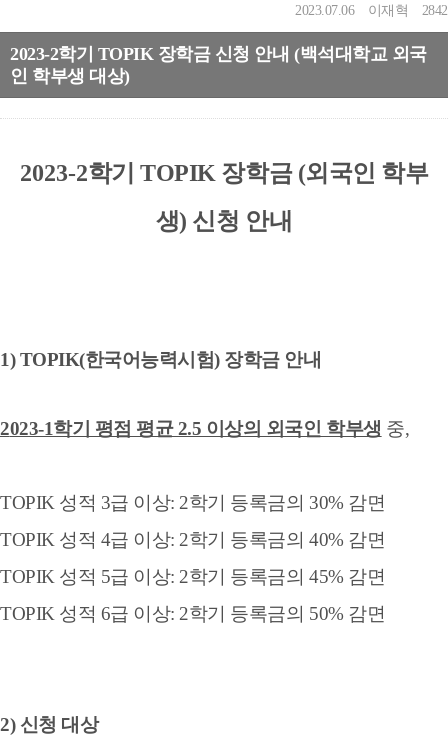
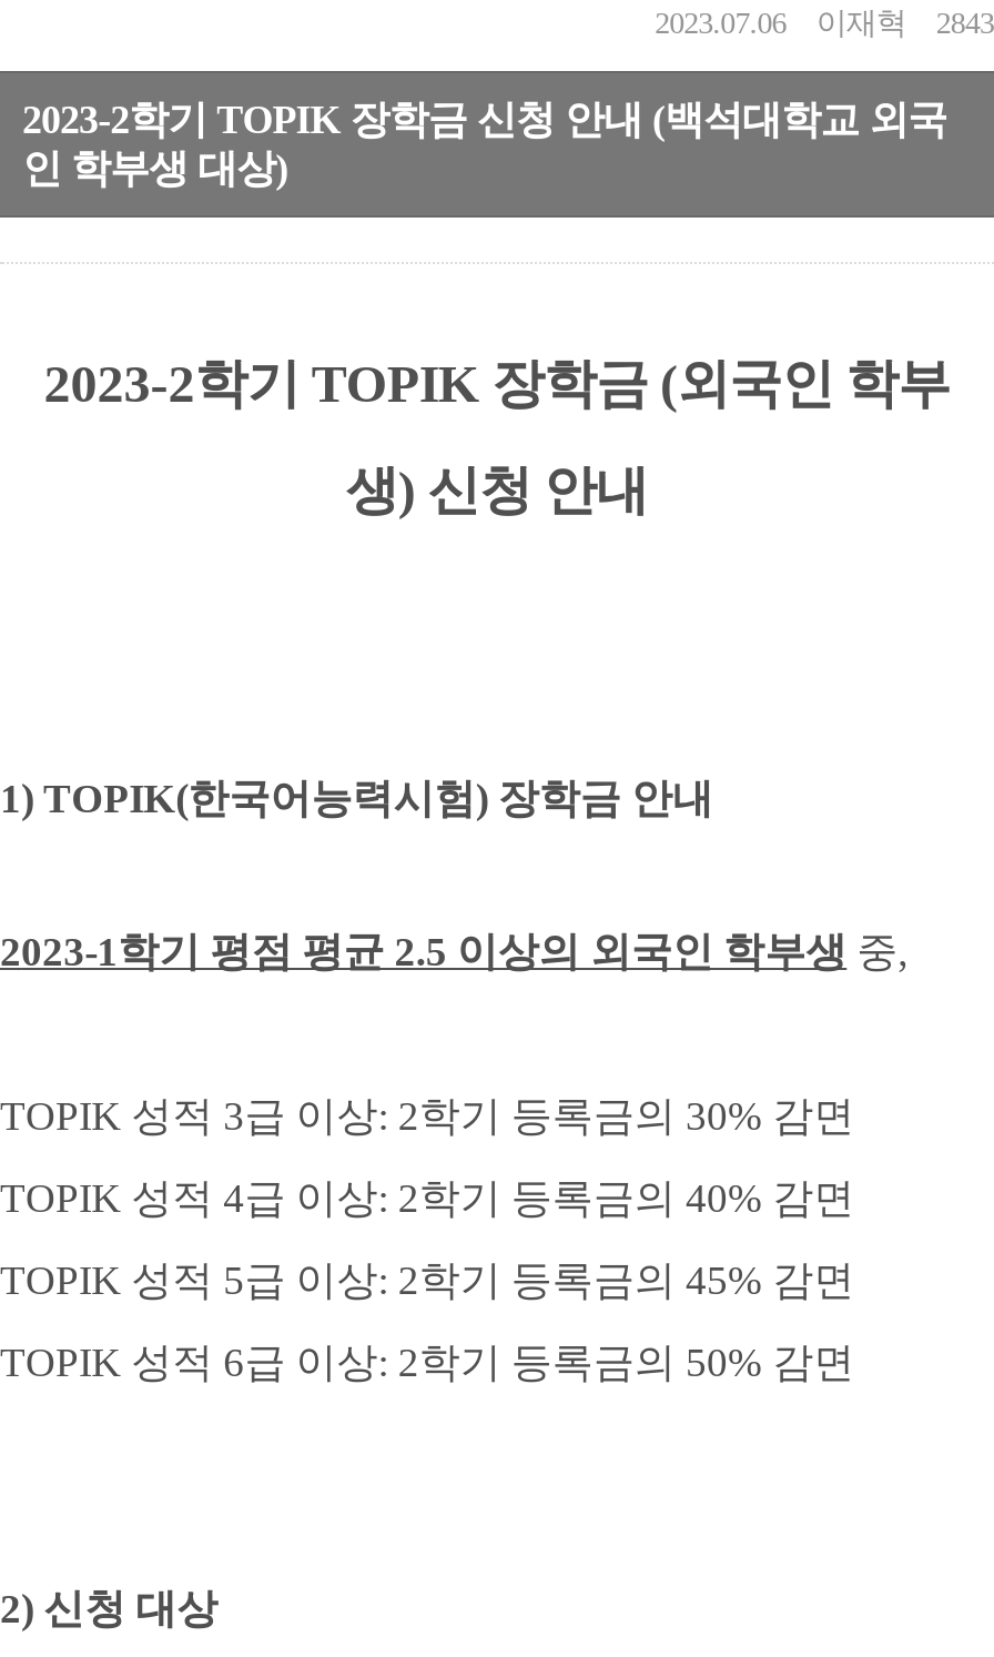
[295,3,448,18] 2023.07.06 이재혁 2842 -> [655,7,994,40] 2023.07.06 이재혁 2843

